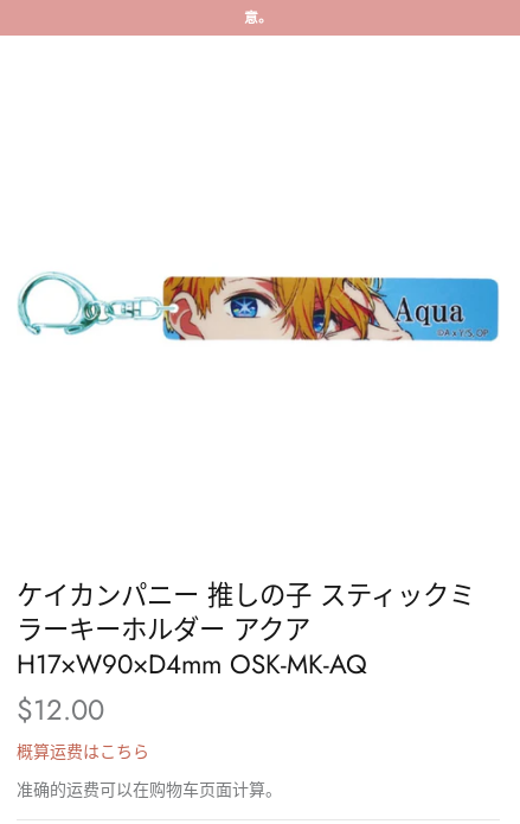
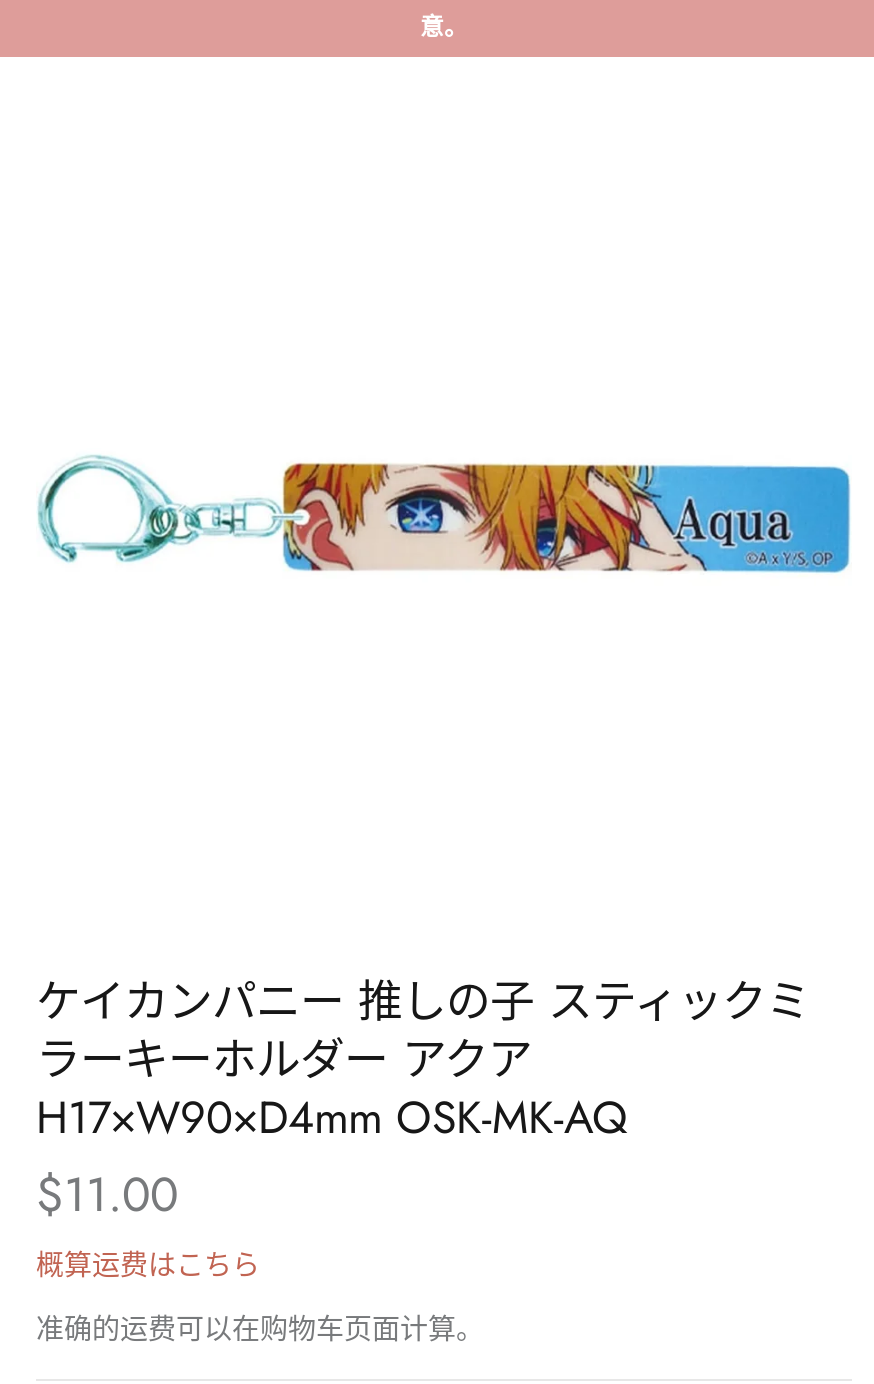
[17,690,104,730] $12.00 -> [36,1161,178,1229] $11.00

